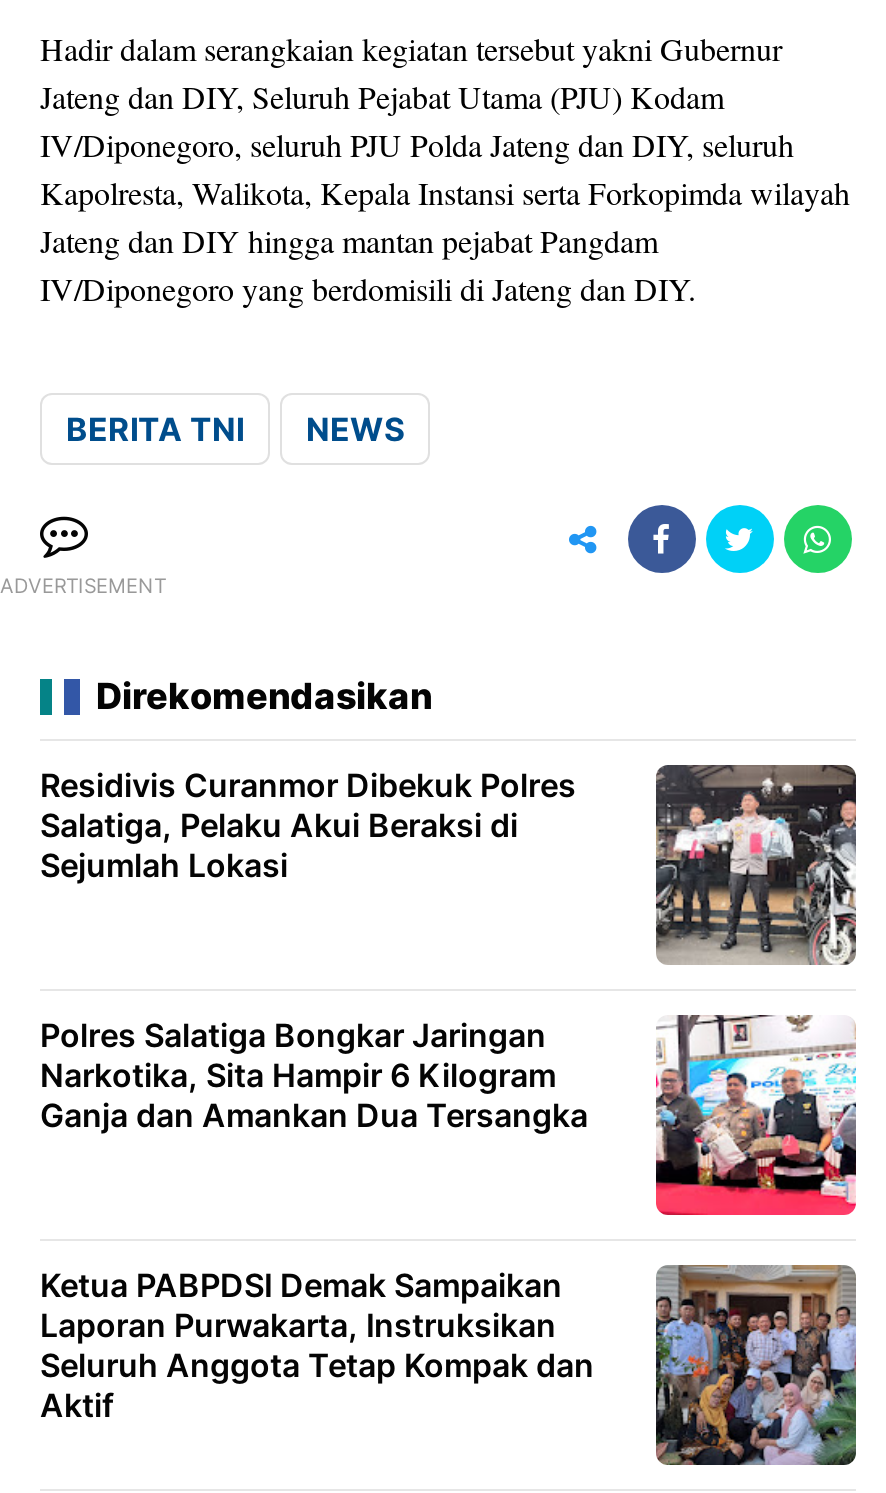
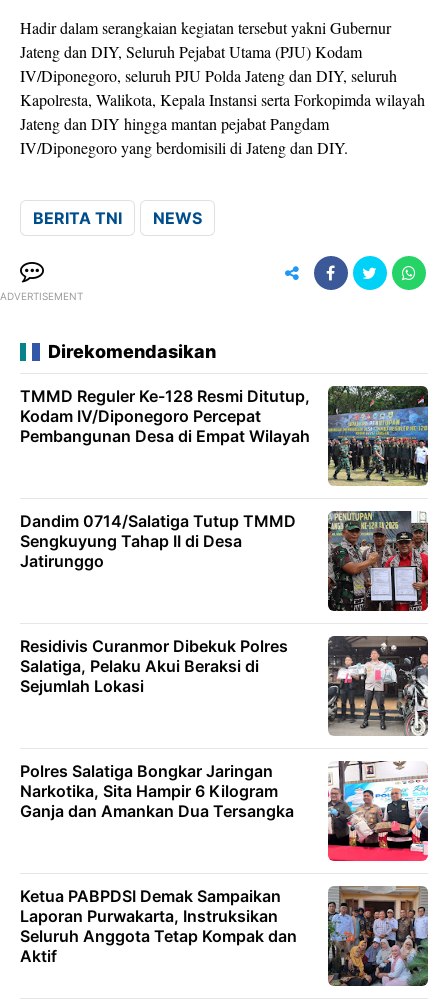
none -> [20,386,429,486] [image] | TMMD Reguler Ke-128 Resmi Ditutup, | Kodam IV/Diponegoro Percepat | Pembangunan Desa di Empat Wilayah
none -> [20,510,429,612] [image] | Dandim 0714/Salatiga Tutup TMMD | Sengkuyung Tahap II di Desa | Jatirunggo

